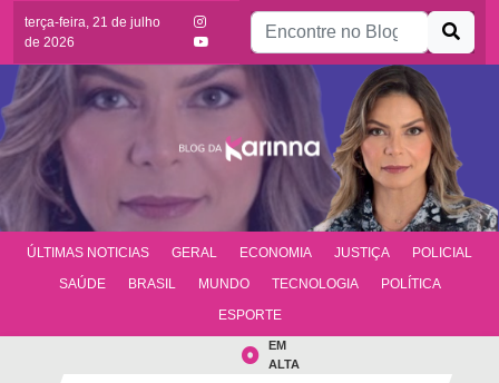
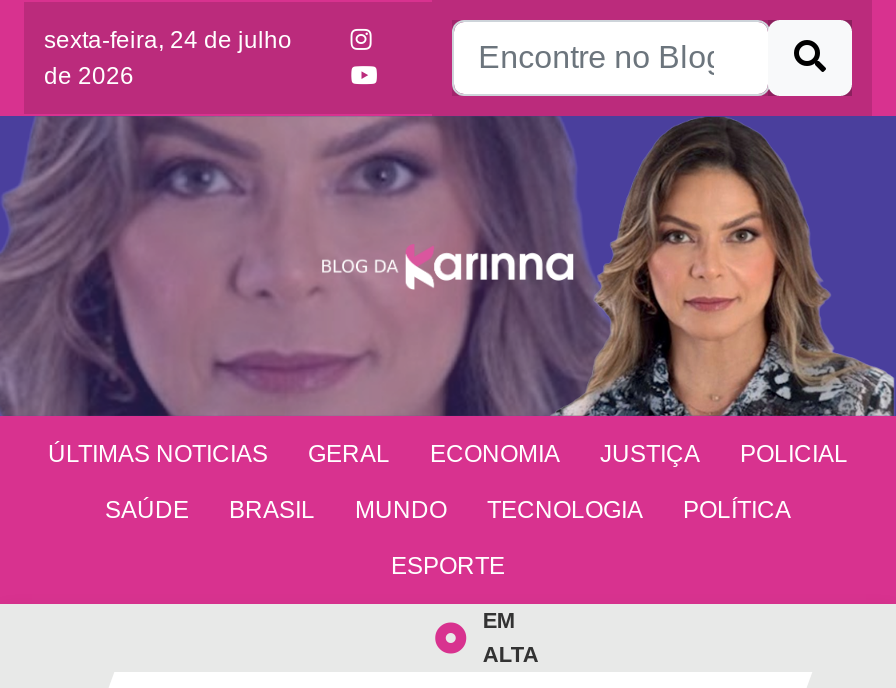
[25,14,160,30] terça-feira, 21 de julho -> [44,26,292,54] sexta-feira, 24 de julho

